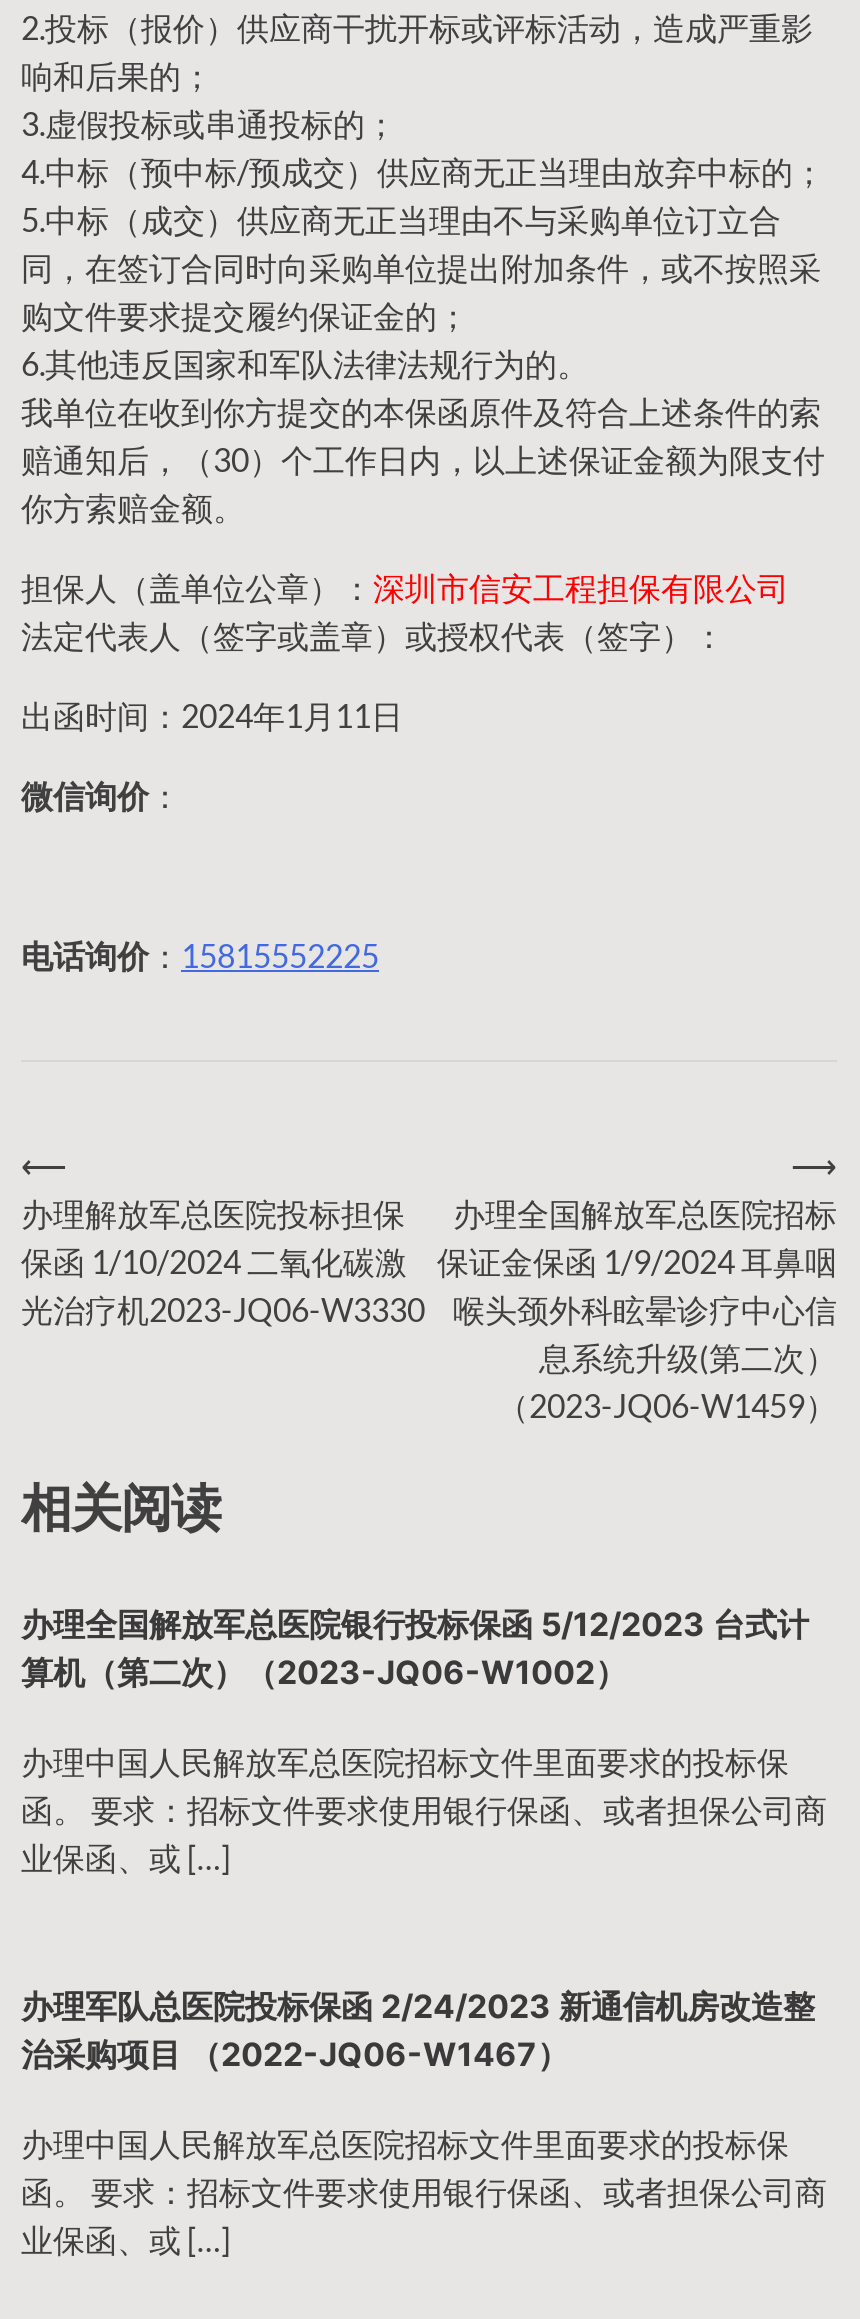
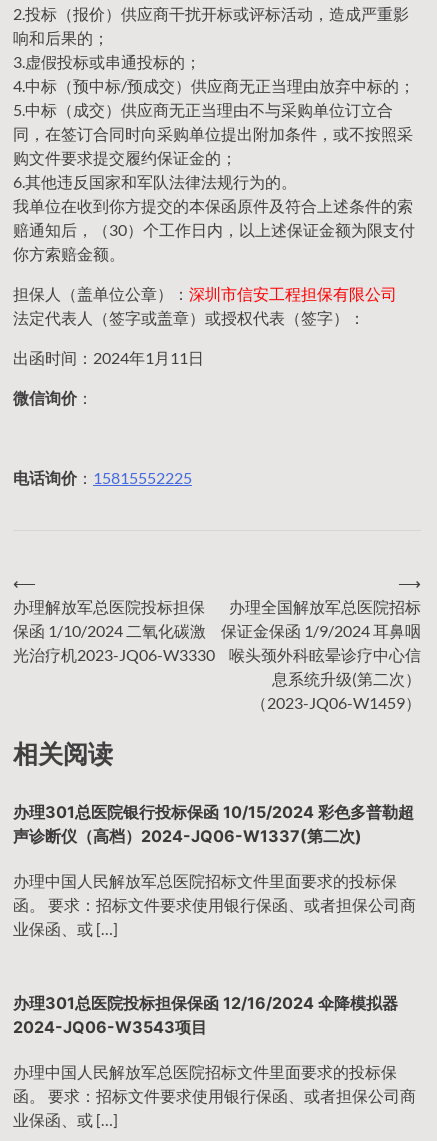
[21,1604,809,1692] 办理全国解放军总医院银行投标保函 5/12/2023 台式计 | 算机（第二次）（2023-JQ06-W1002） -> [13,802,414,846] 办理301总医院银行投标保函 10/15/2024 彩色多普勒超 | 声诊断仪（高档）2024-JQ06-W1337(第二次)
[21,1986,815,2074] 办理军队总医院投标保函 2/24/2023 新通信机房改造整 | 治采购项目 （2022-JQ06-W1467） -> [13,993,398,1037] 办理301总医院投标担保保函 12/16/2024 伞降模拟器 | 2024-JQ06-W3543项目

